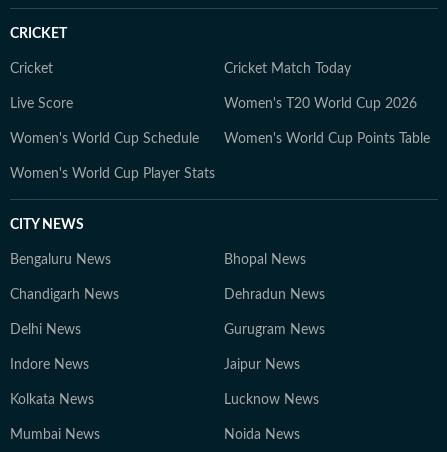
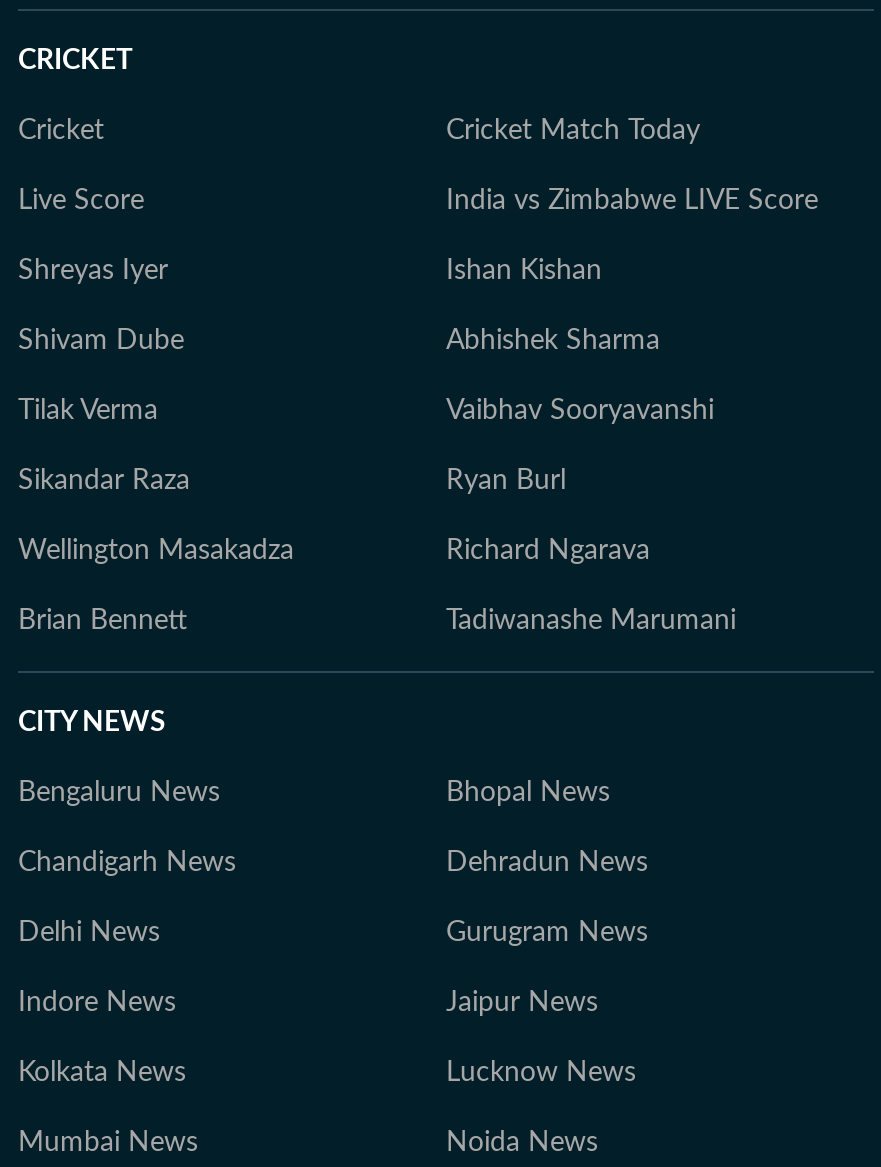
[10,97,430,181] Women's T20 World Cup 2026 | Women's World Cup Schedule | Women's World Cup Points Table | Women's World Cup Player Stats -> [18,187,818,635] India vs Zimbabwe LIVE Score | Shreyas Iyer | Ishan Kishan | Shivam Dube | Abhishek Sharma | Tilak Verma | Vaibhav Sooryavanshi | Sikandar Raza | Ryan Burl | Wellington Masakadza | Richard Ngarava | Brian Bennett | Tadiwanashe Marumani

